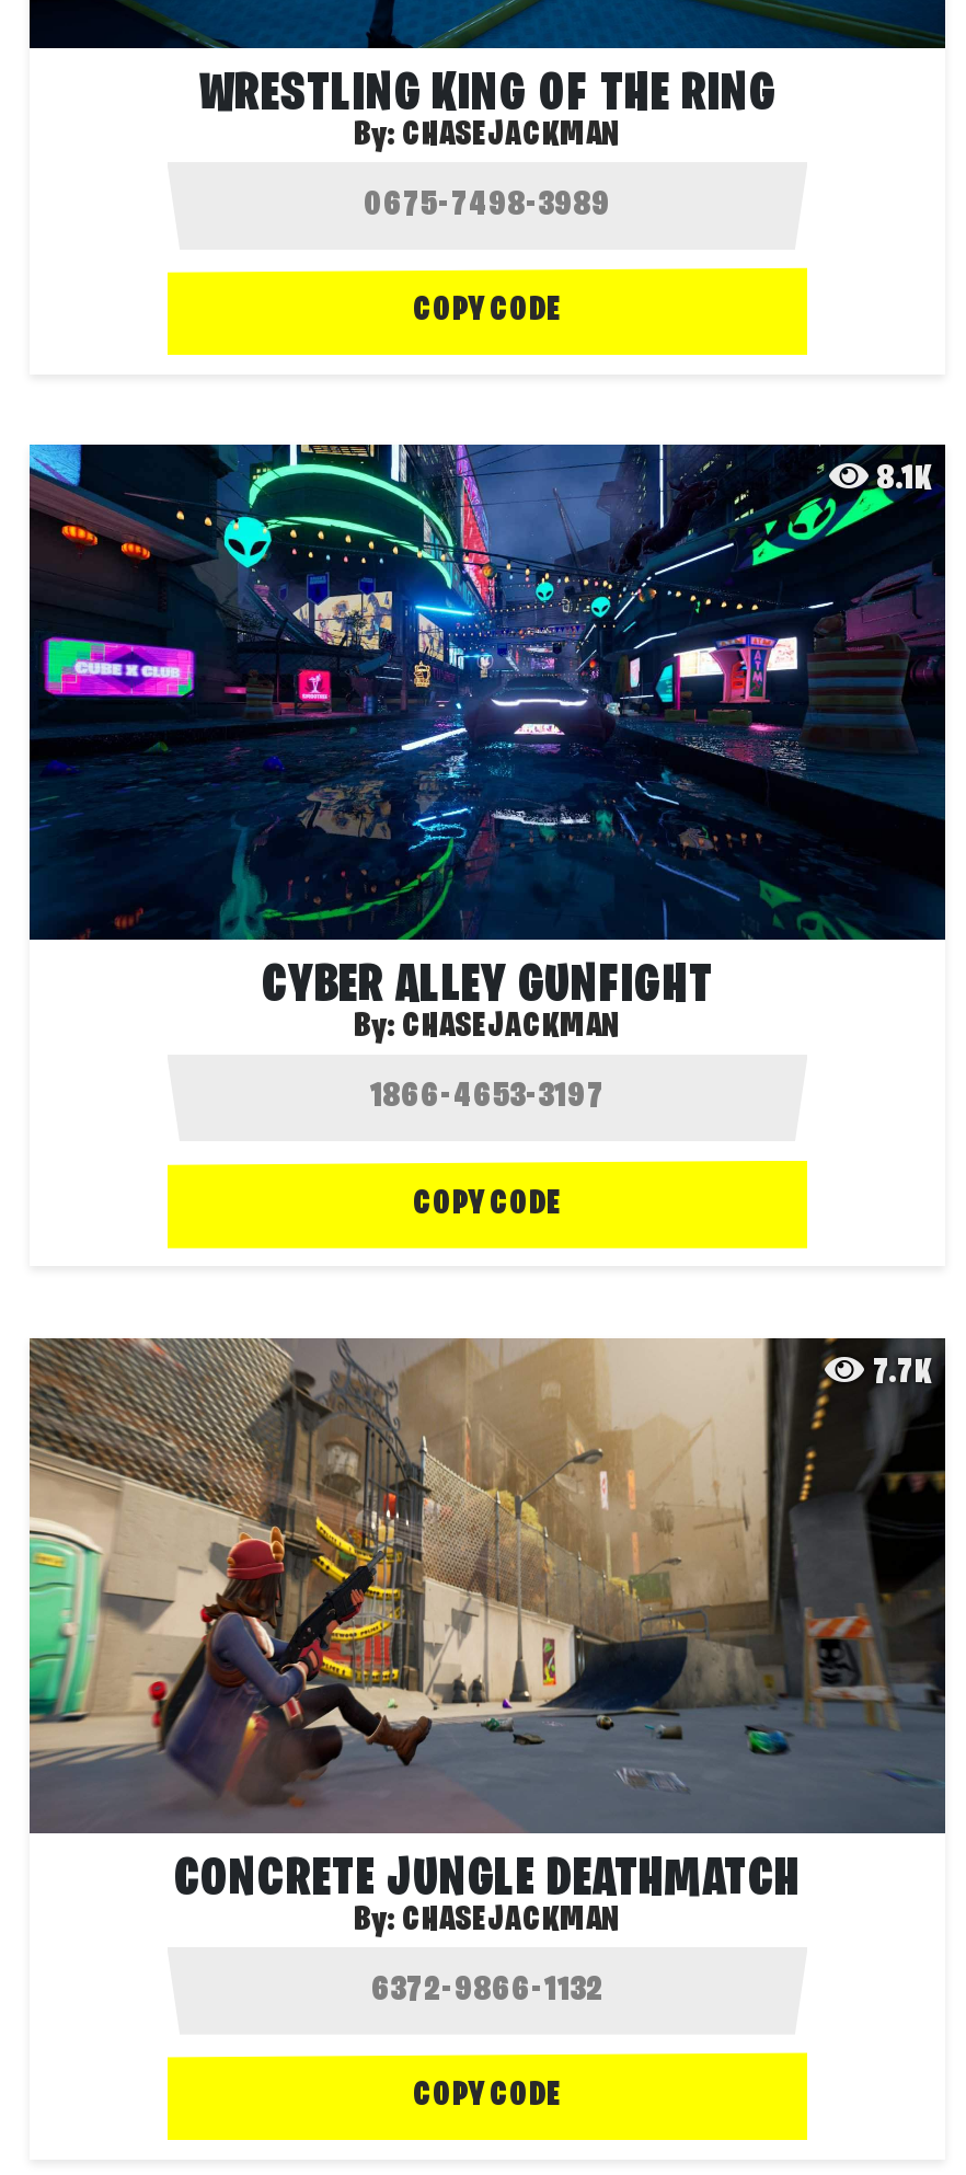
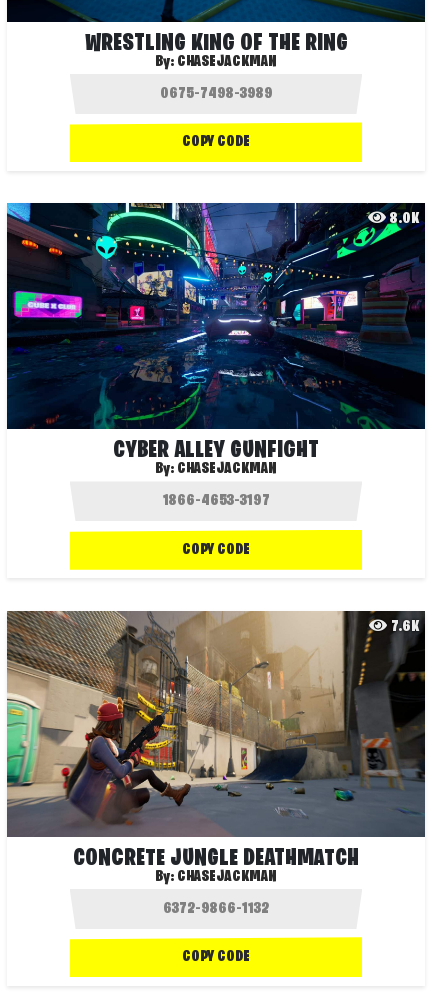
[877,462,945,497] 8.1K -> [390,211,425,227] 8.0K
[873,1355,945,1390] 7.7K -> [391,618,425,634] 7.6K

